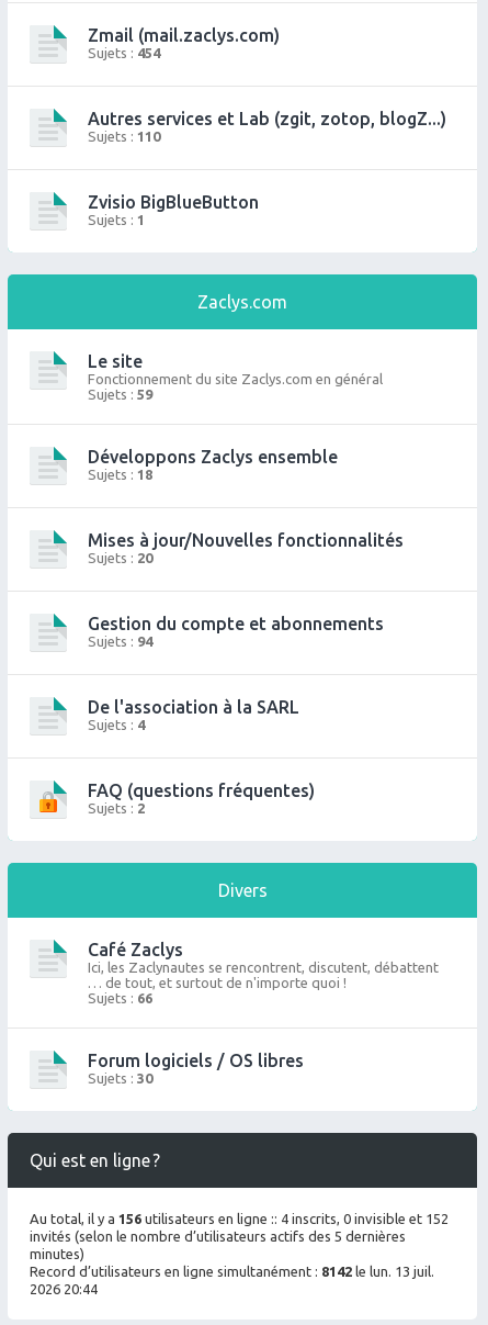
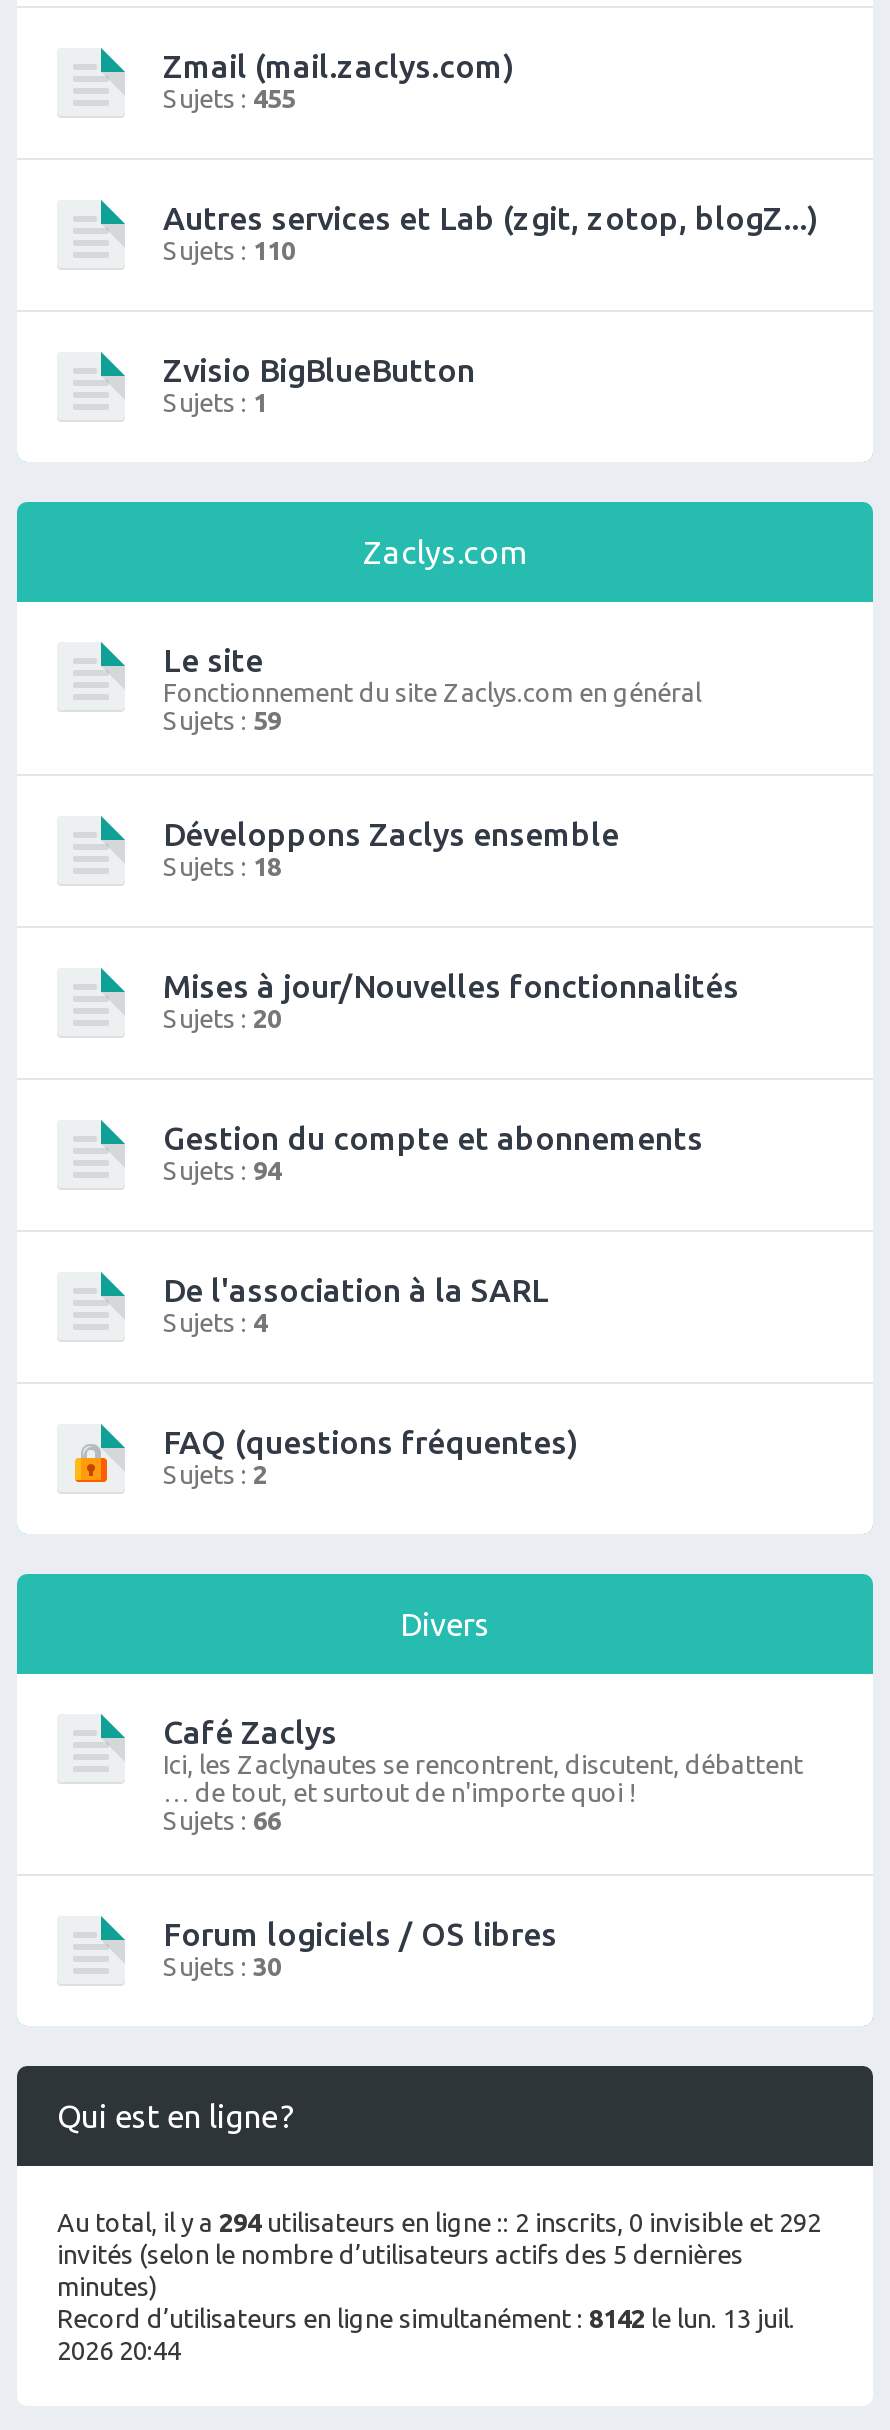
[88,45,160,60] Sujets : 454 -> [163,84,295,112] Sujets : 455
[30,1211,449,1226] Au total, il y a 156 utilisateurs en ligne :: 4 inscrits, 0 invisible et 152 -> [57,2208,821,2236] Au total, il y a 294 utilisateurs en ligne :: 2 inscrits, 0 invisible et 292

